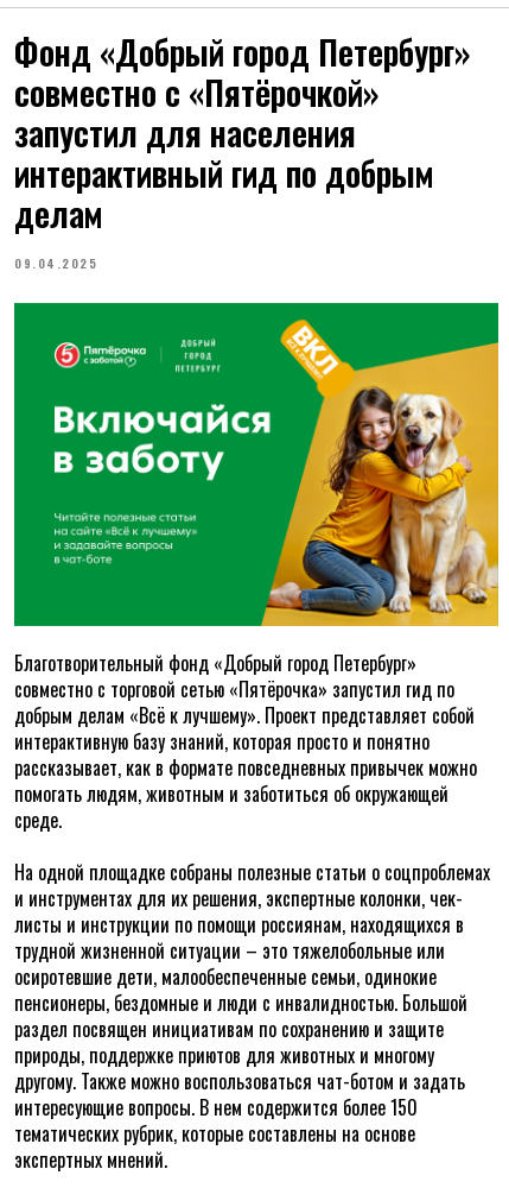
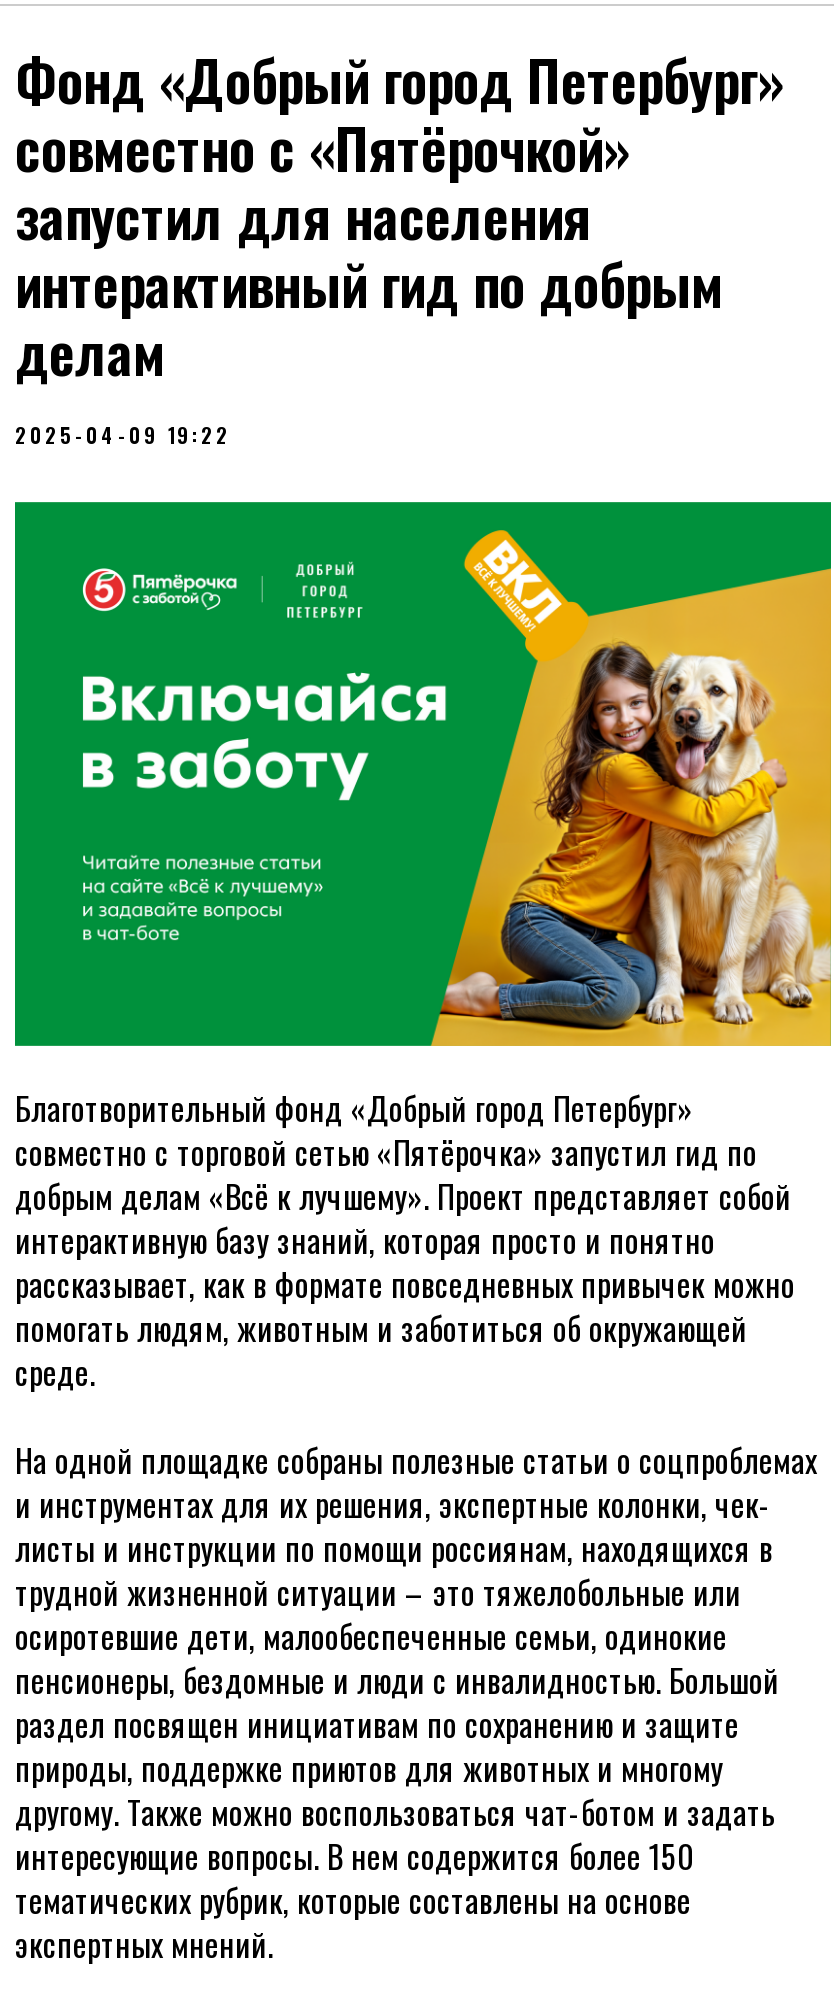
[14,254,97,272] 09.04.2025 -> [15,420,231,450] 2025-04-09 19:22

